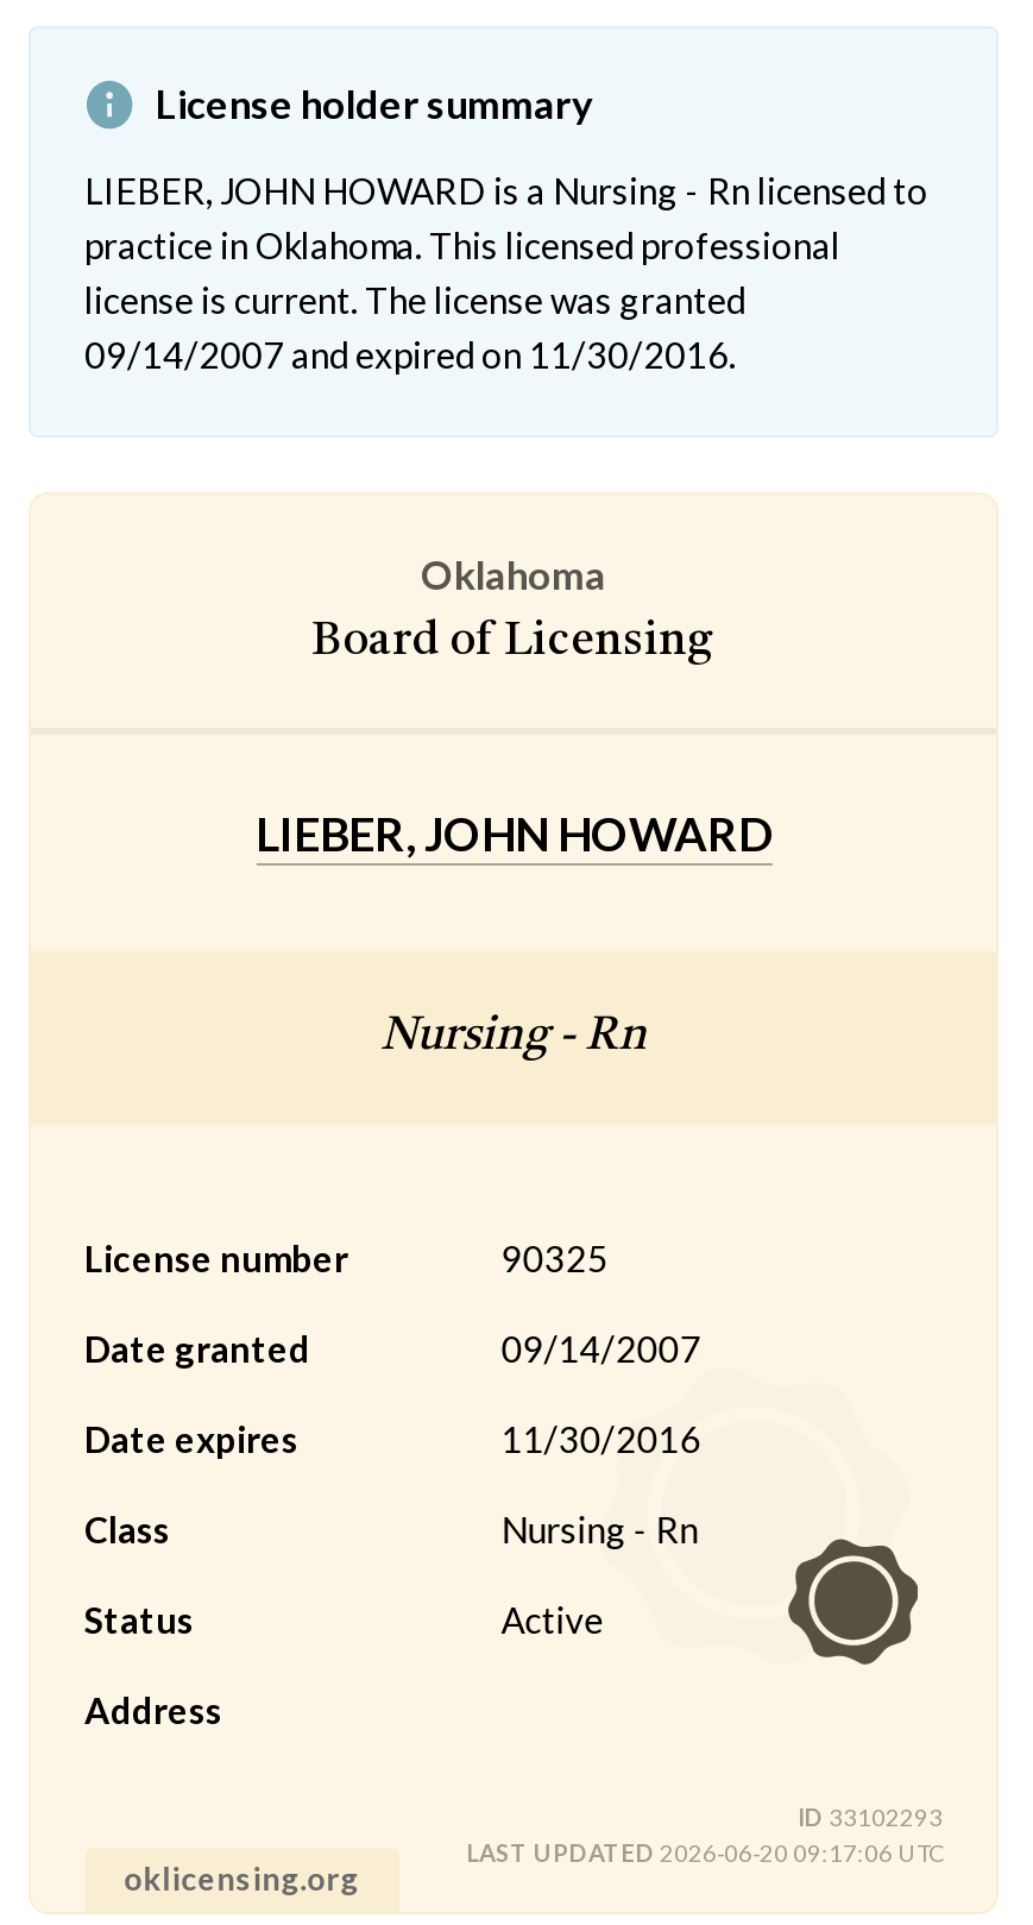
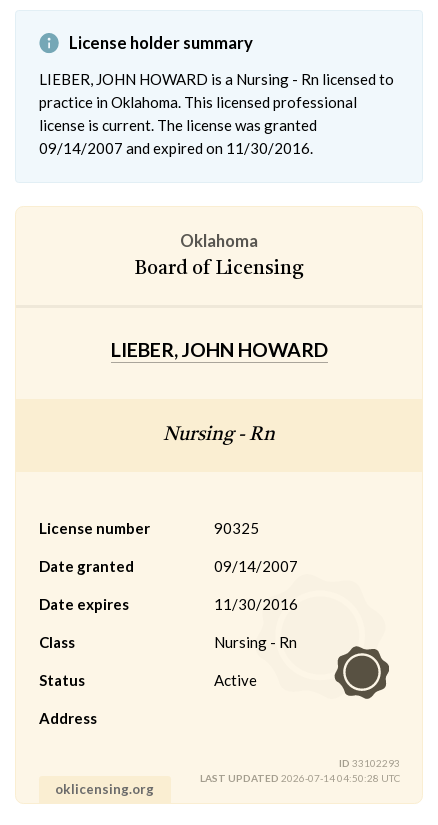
[467,1839,943,1867] LAST UPDATED 2026-06-20 09:17:06 UTC -> [199,772,399,784] LAST UPDATED 2026-07-14 04:50:28 UTC

